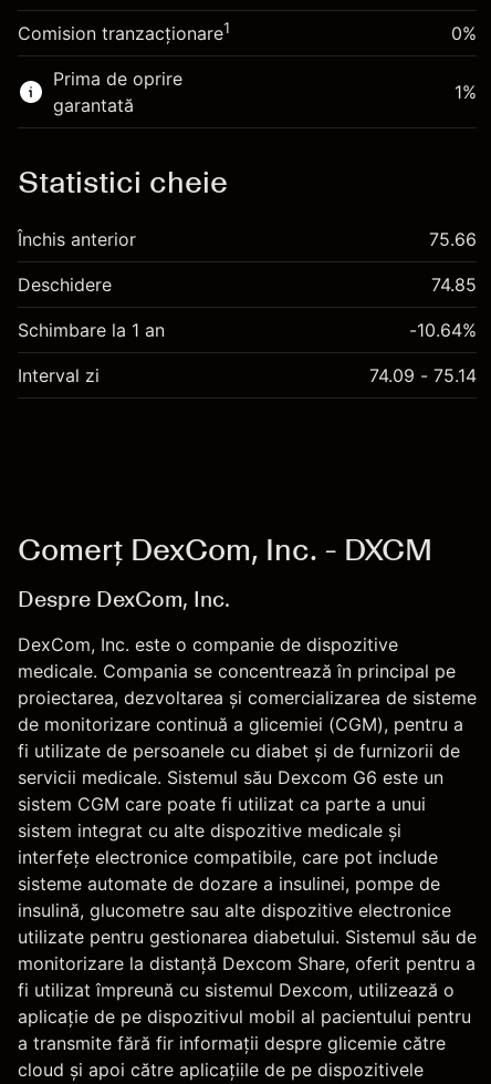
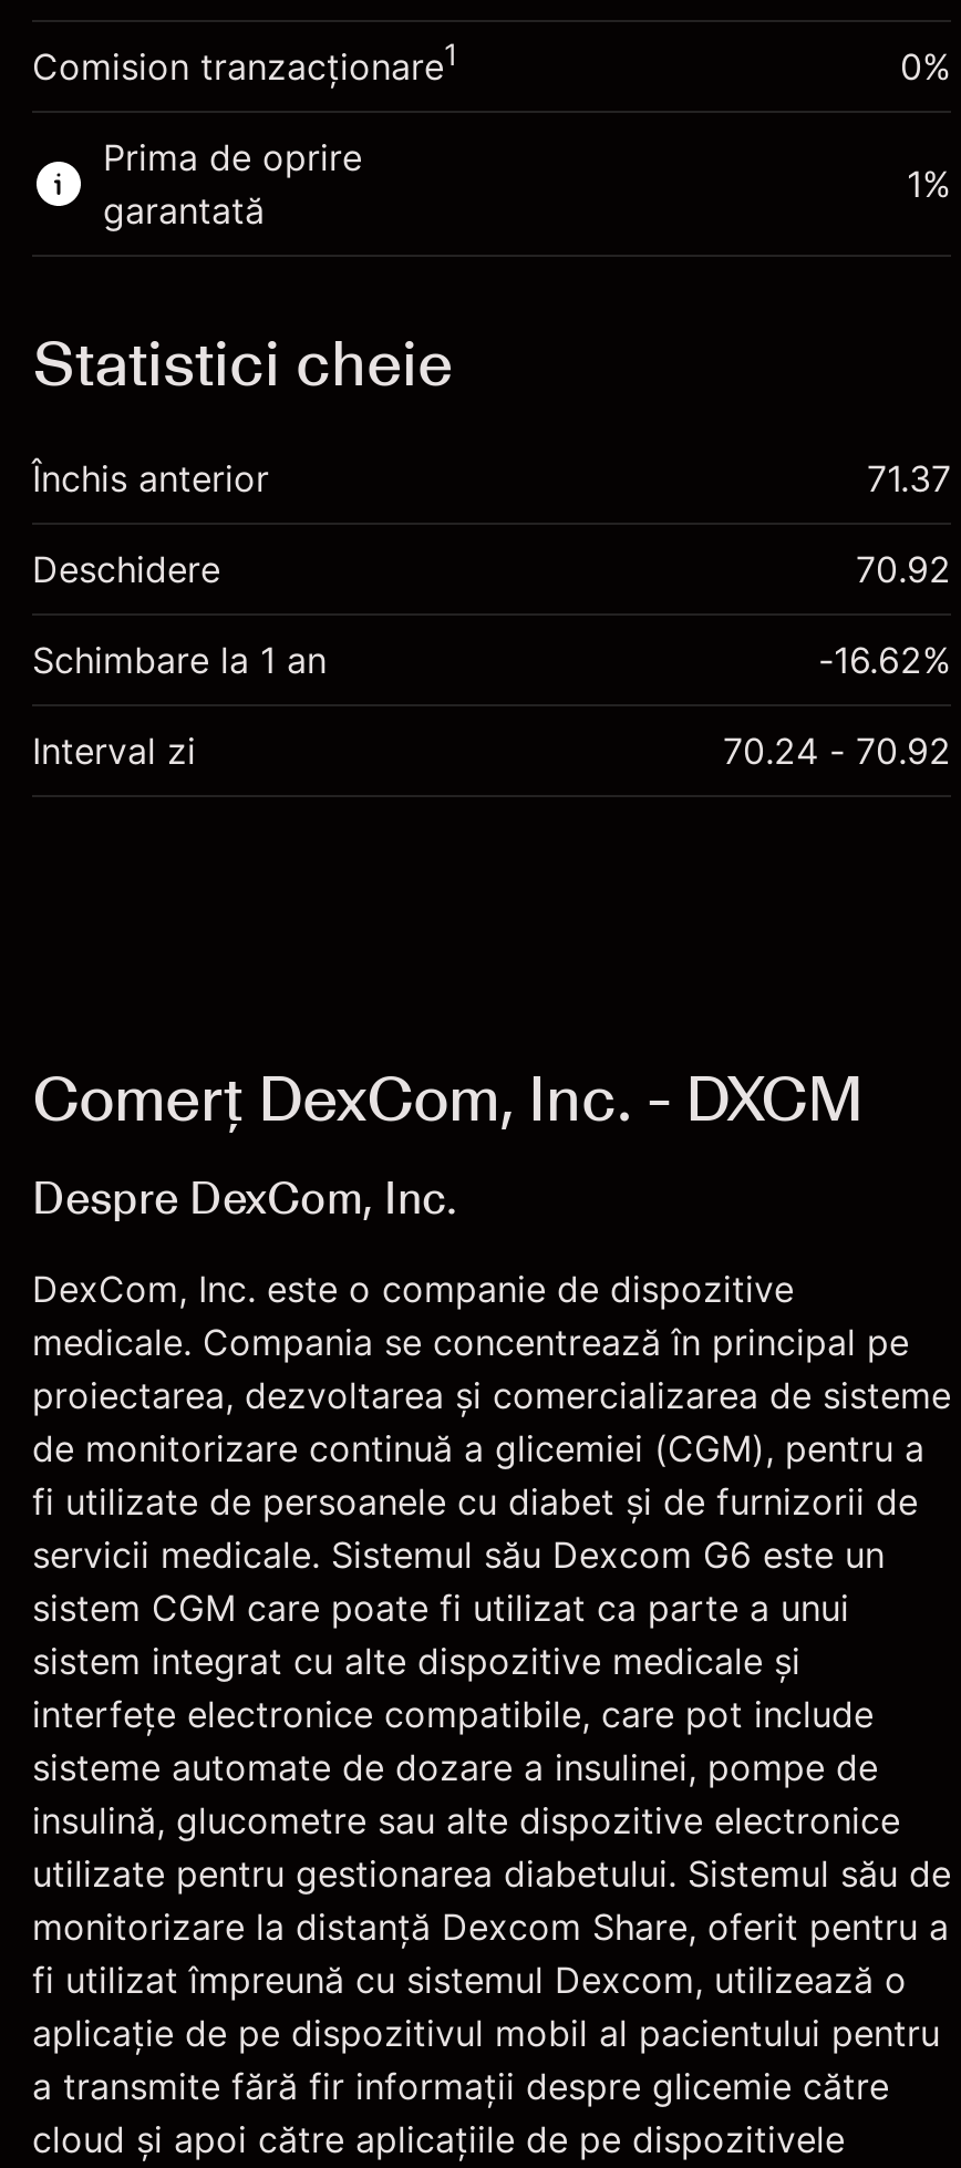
[429,228,477,250] 75.66 -> [867,456,951,500] 71.37
[431,273,477,296] 74.85 -> [856,547,951,591] 70.92
[409,319,477,341] -10.64% -> [818,638,951,682] -16.62%
[369,364,477,386] 74.09 - 75.14 -> [723,729,951,773] 70.24 - 70.92

